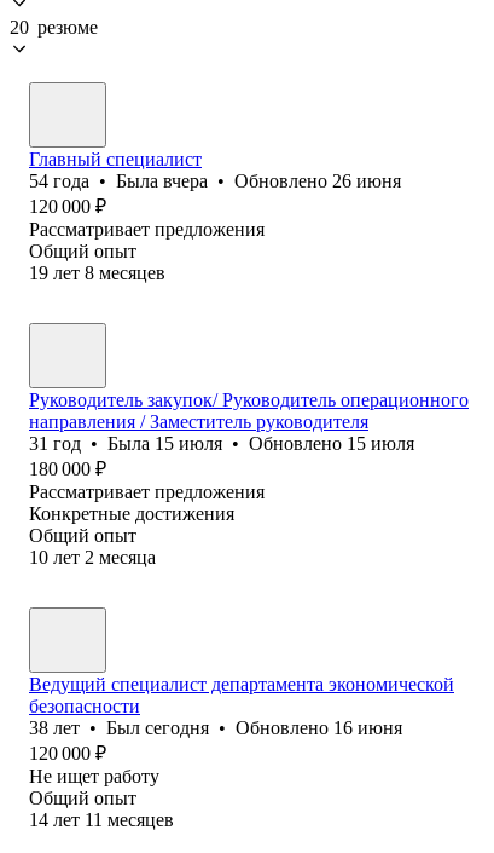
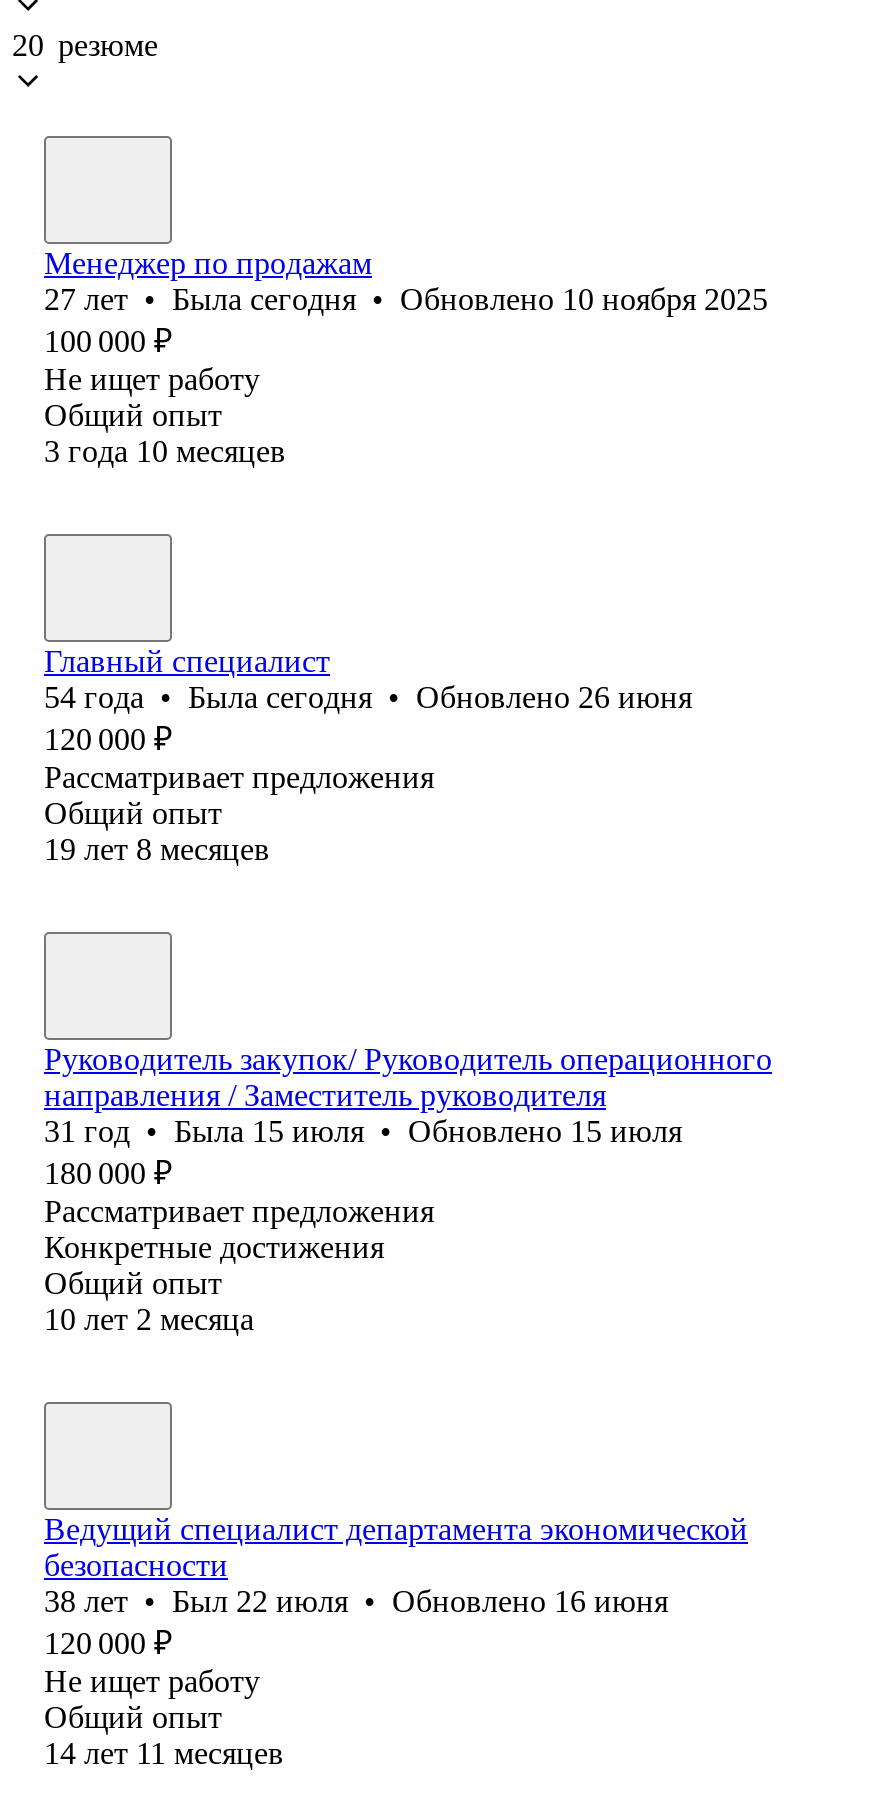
none -> [44,246,768,468] Менеджер по продажам | 27 лет • Была сегодня • Обновлено 10 ноября 2025 | 100 000 ₽ | Не ищет работу | Общий опыт | 3 года 10 месяцев
[29,170,401,191] 54 года • Была вчера • Обновлено 26 июня -> [44,680,692,714] 54 года • Была сегодня • Обновлено 26 июня
[29,717,402,738] 38 лет • Был сегодня • Обновлено 16 июня -> [44,1584,668,1618] 38 лет • Был 22 июля • Обновлено 16 июня

